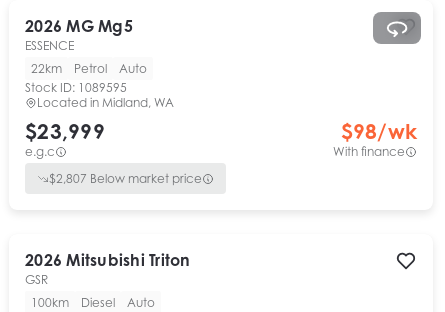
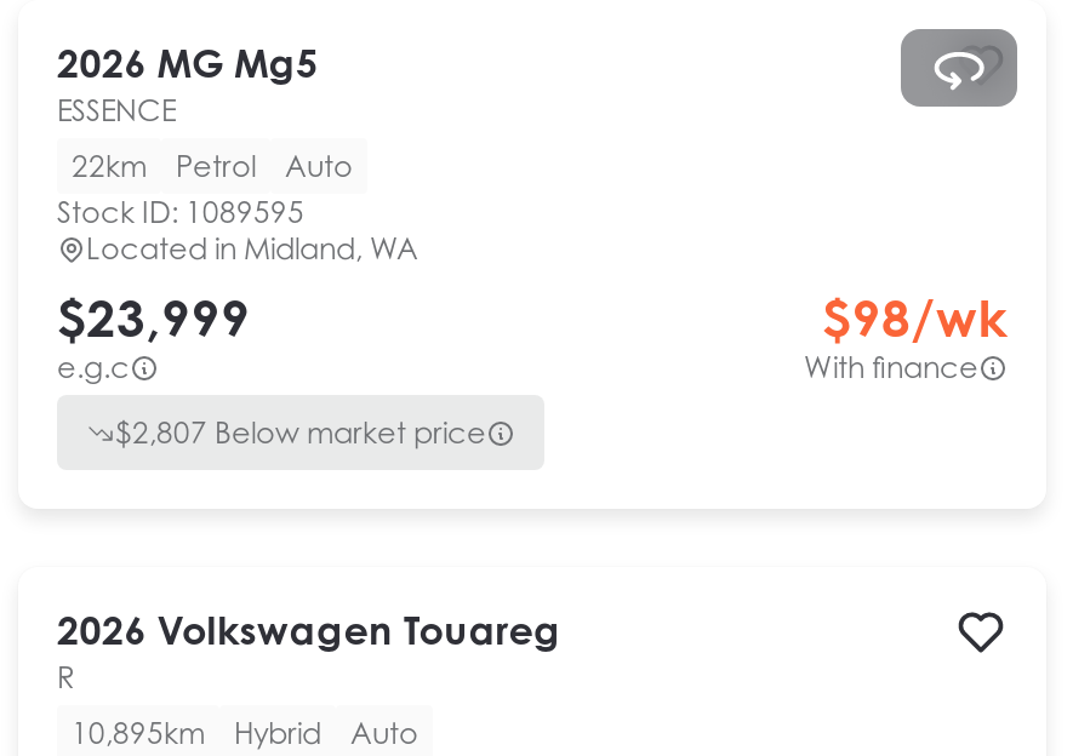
[25,250,190,287] 2026 Mitsubishi Triton | GSR -> [57,606,561,695] 2026 Volkswagen Touareg | R
[31,295,115,310] 100km | Diesel -> [72,715,321,751] 10,895km | Hybrid

